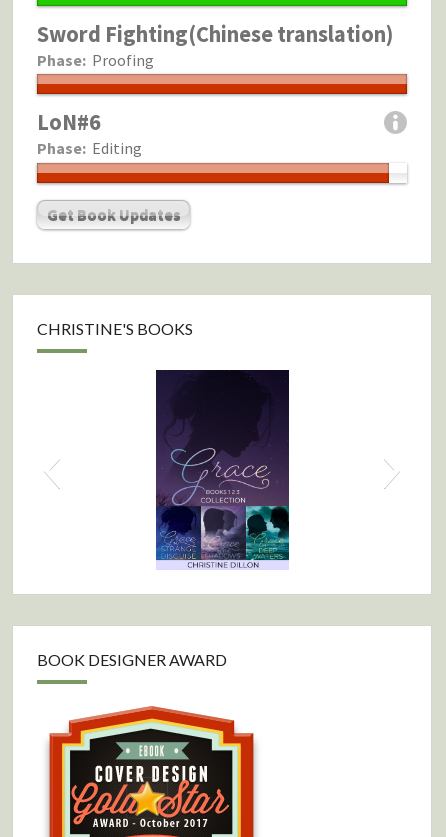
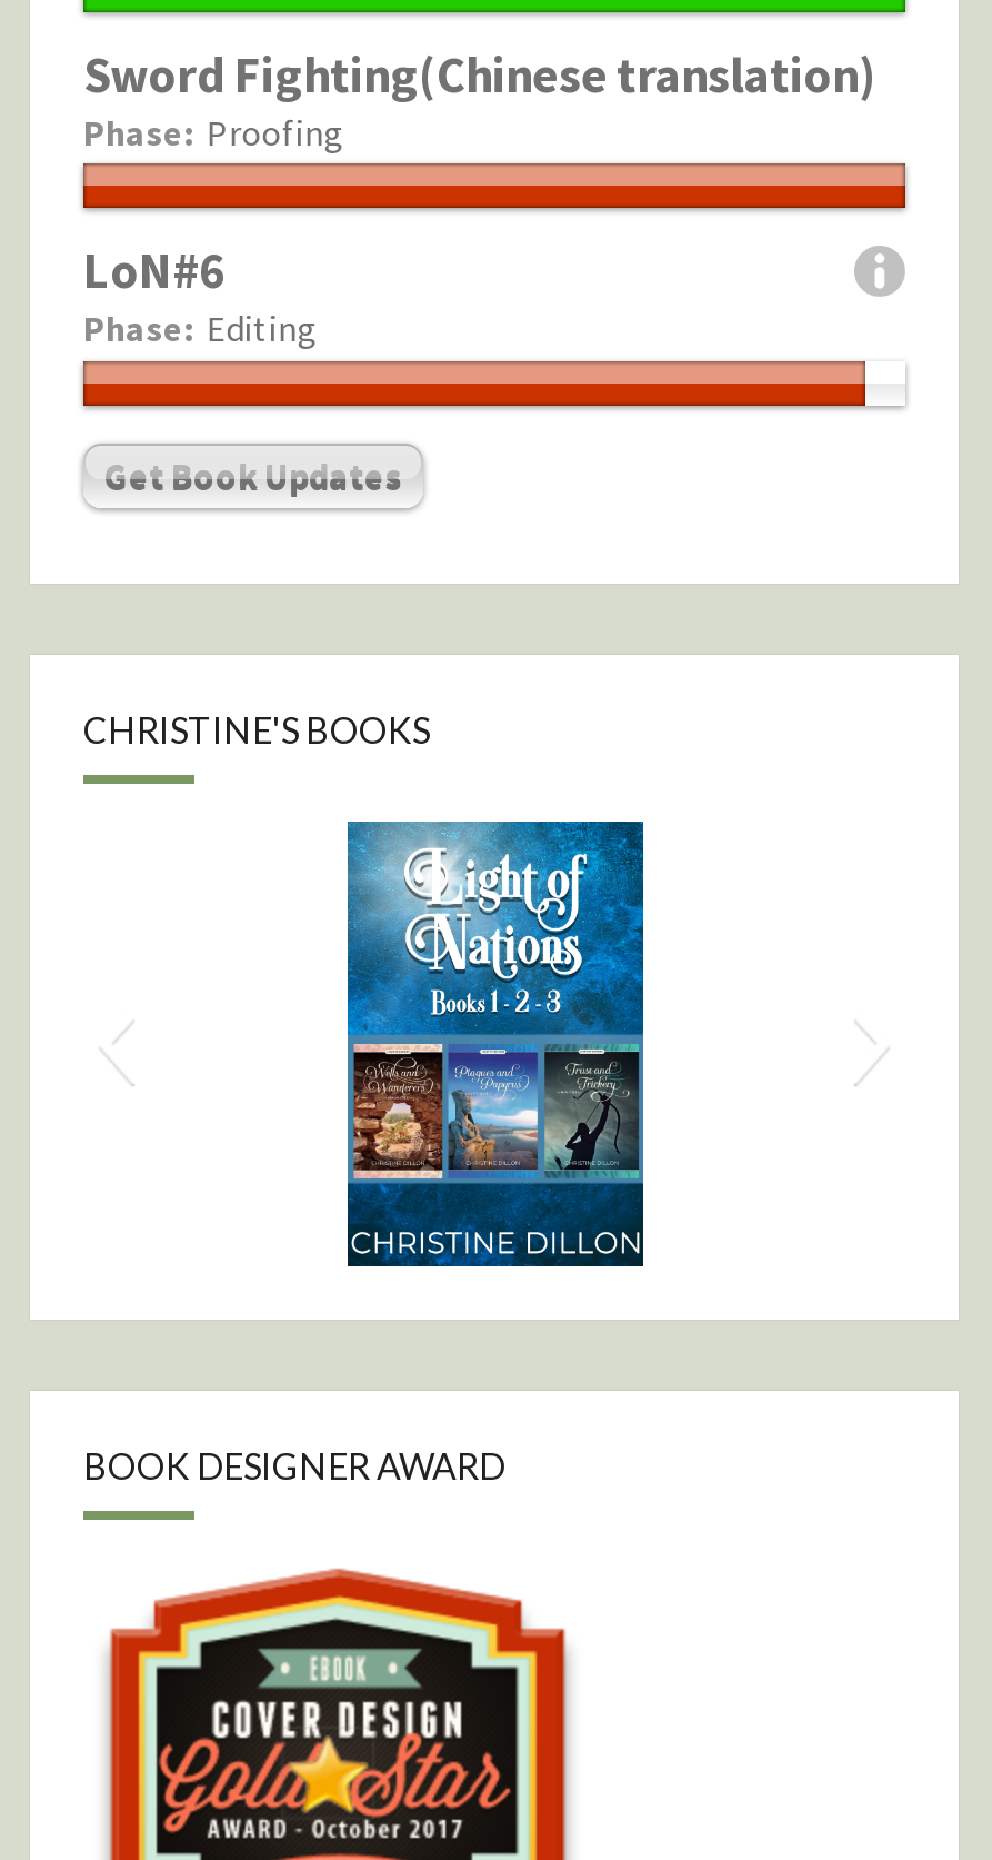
[155,369,290,570] [image] -> [345,819,645,1269] [image]

